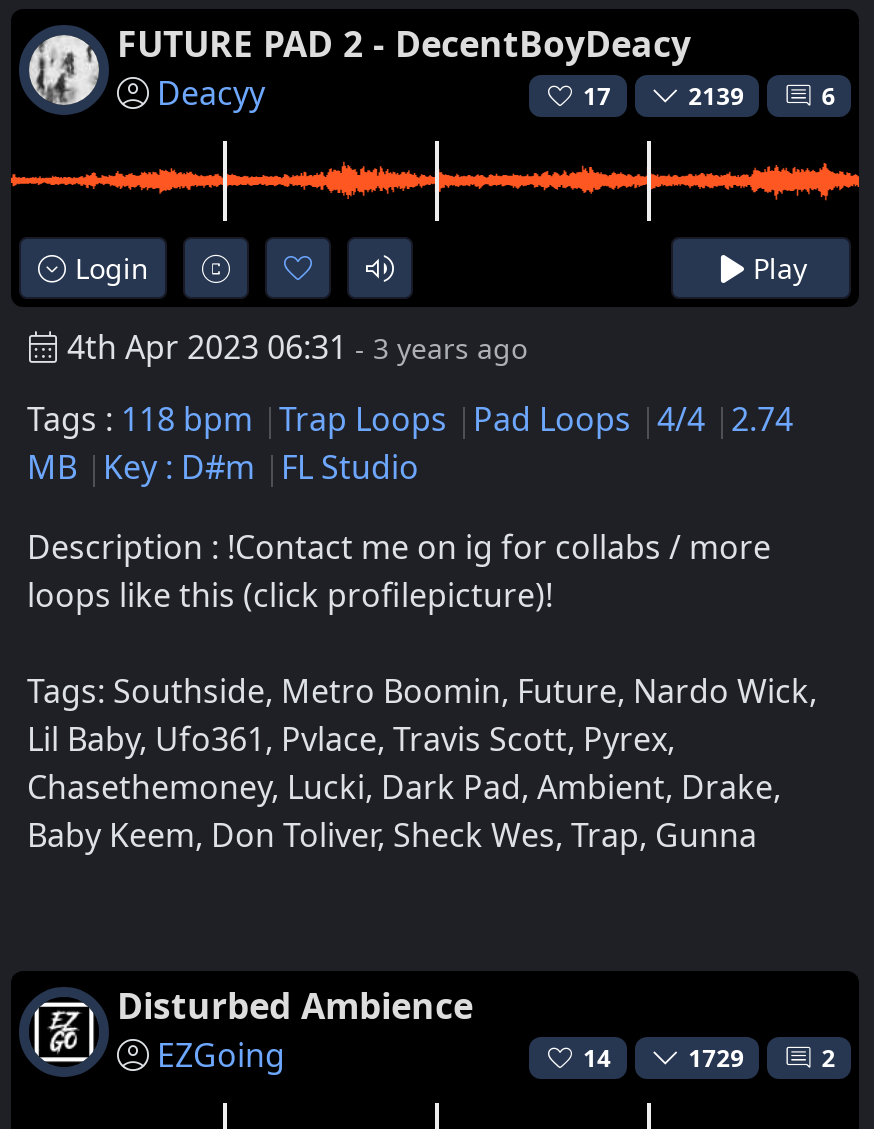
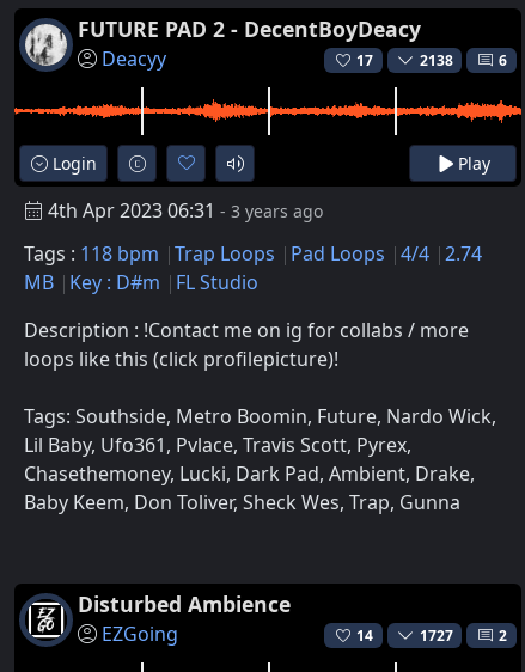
[688,79,744,113] 2139 -> [419,50,453,70] 2138
[688,1041,744,1075] 1729 -> [419,625,453,646] 1727

